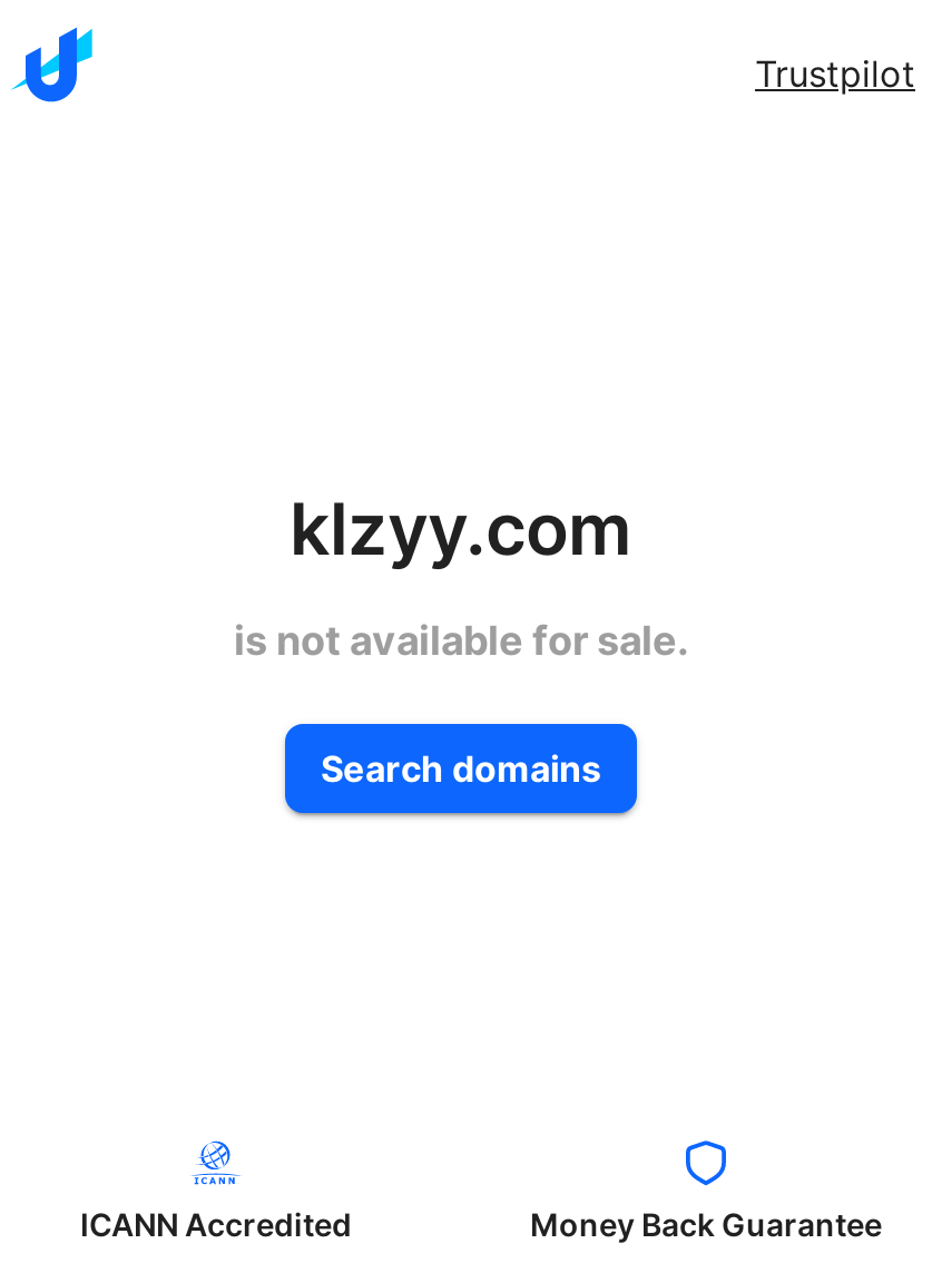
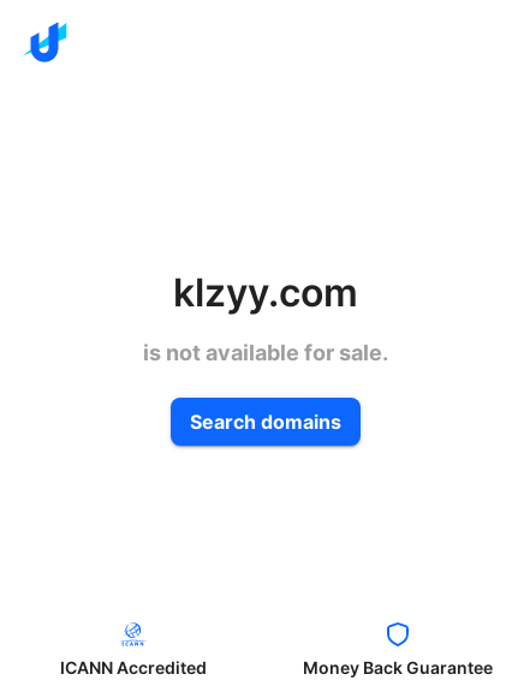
[755,51,915,96] Trustpilot -> none

